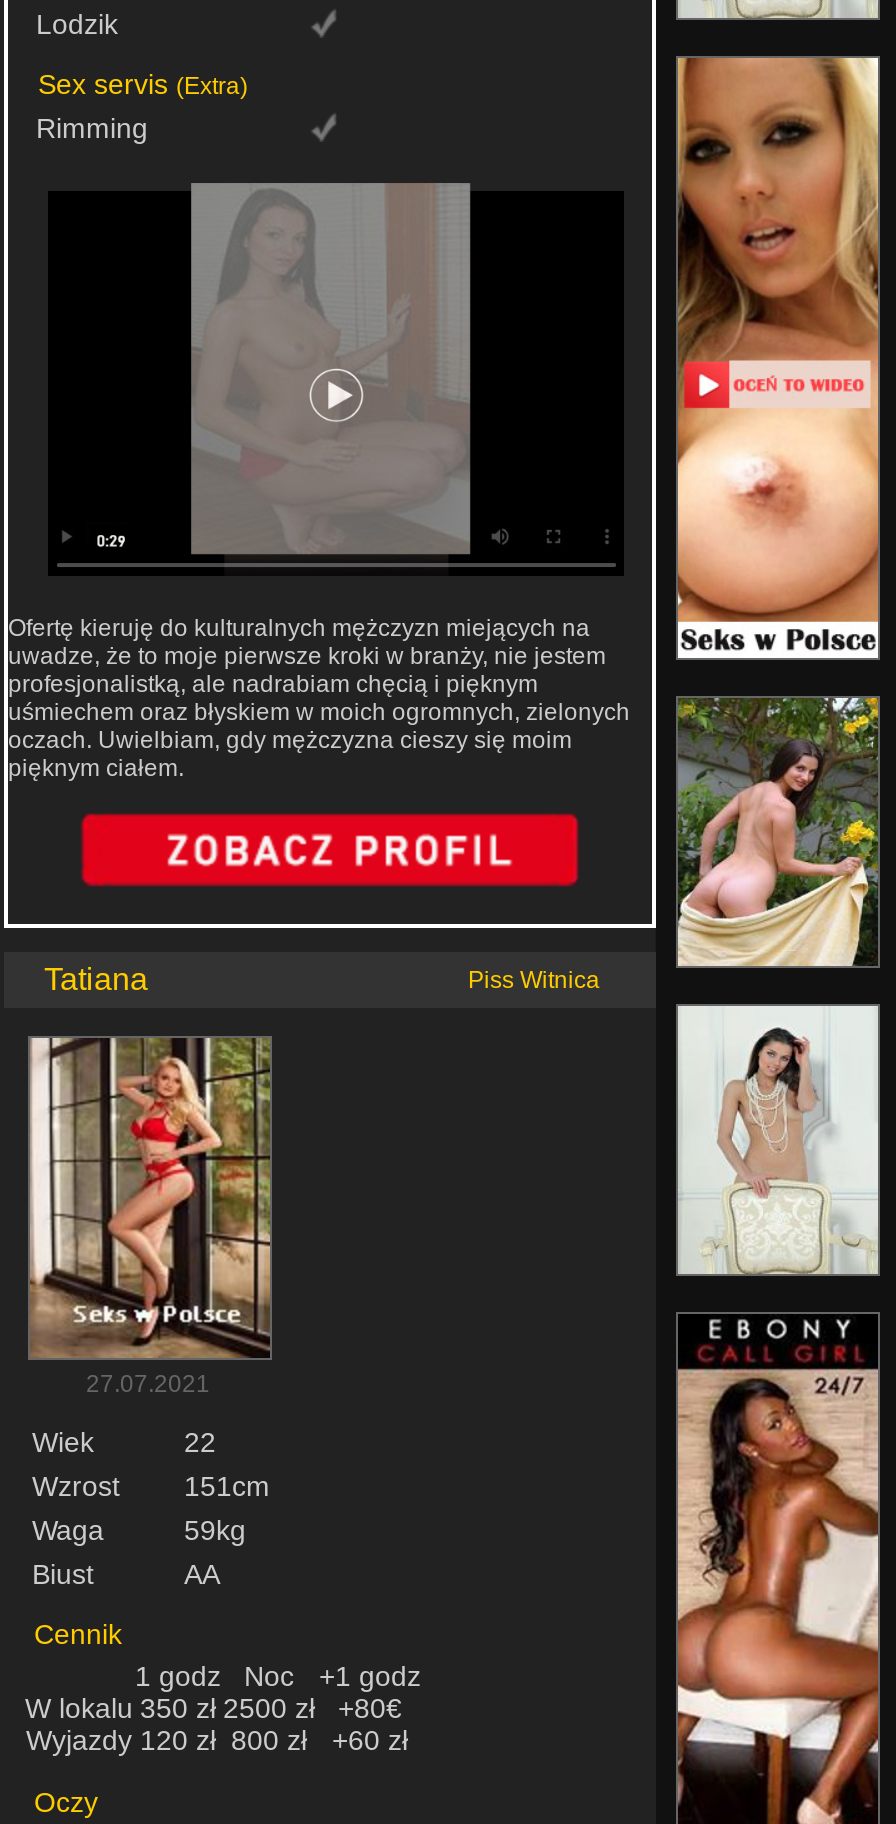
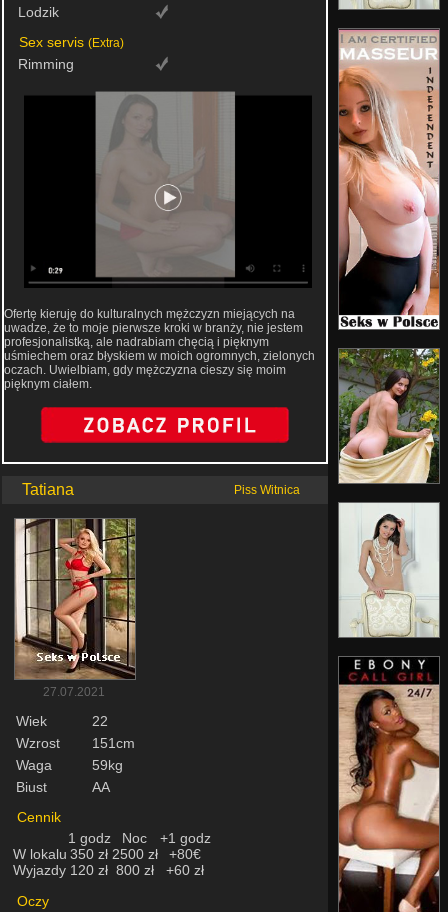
[676,56,880,656] [image] -> [338,29,440,327] [image]

